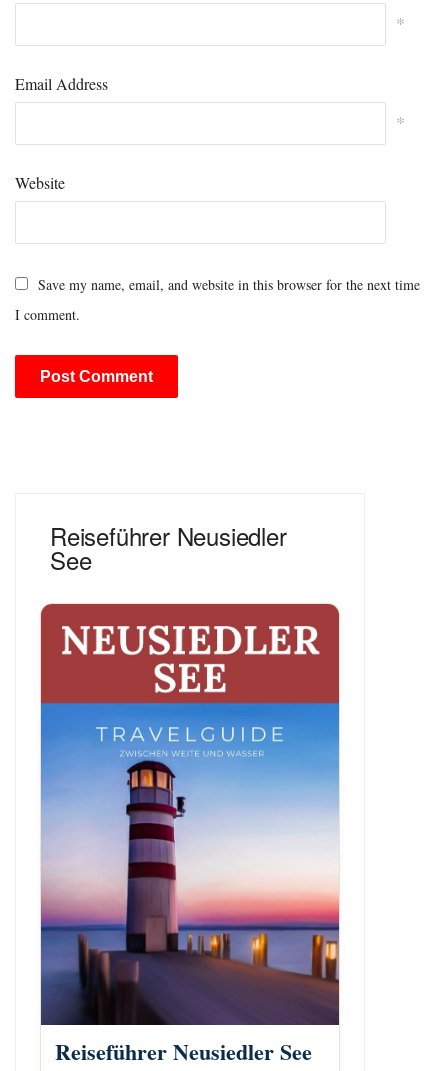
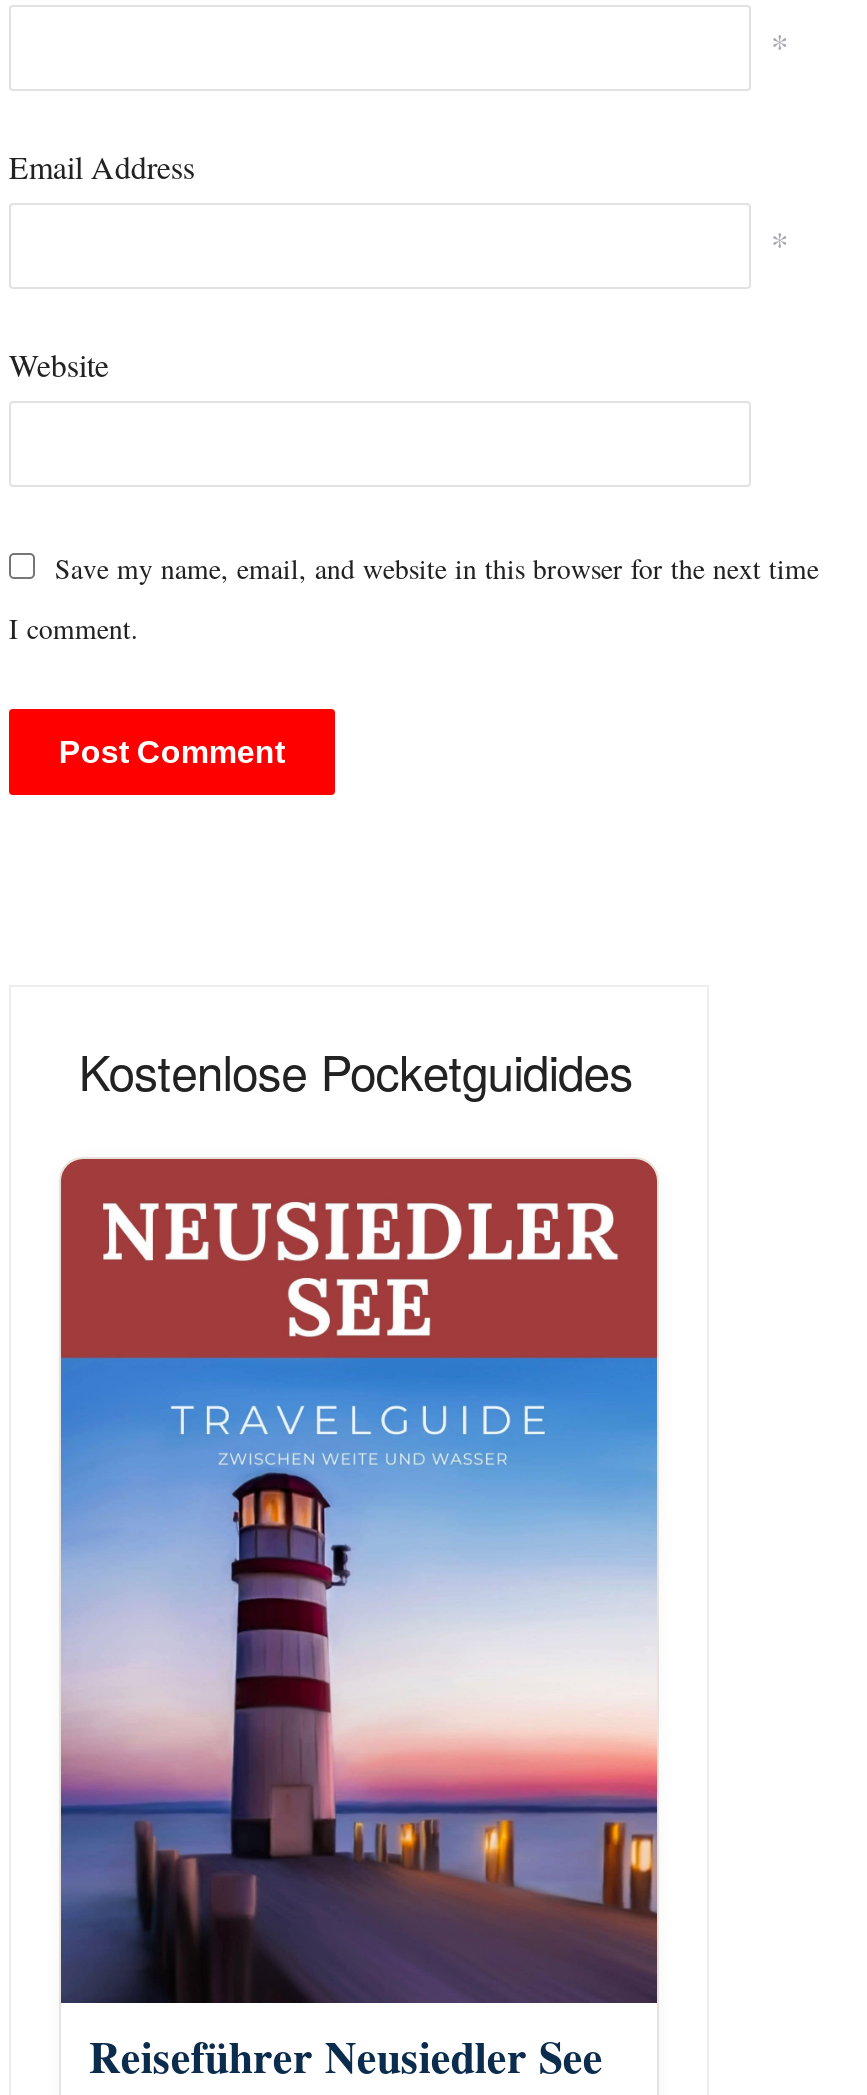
[50,518,286,577] Reiseführer Neusiedler | See -> [79,1036,633,1106] Kostenlose Pocketguidides

